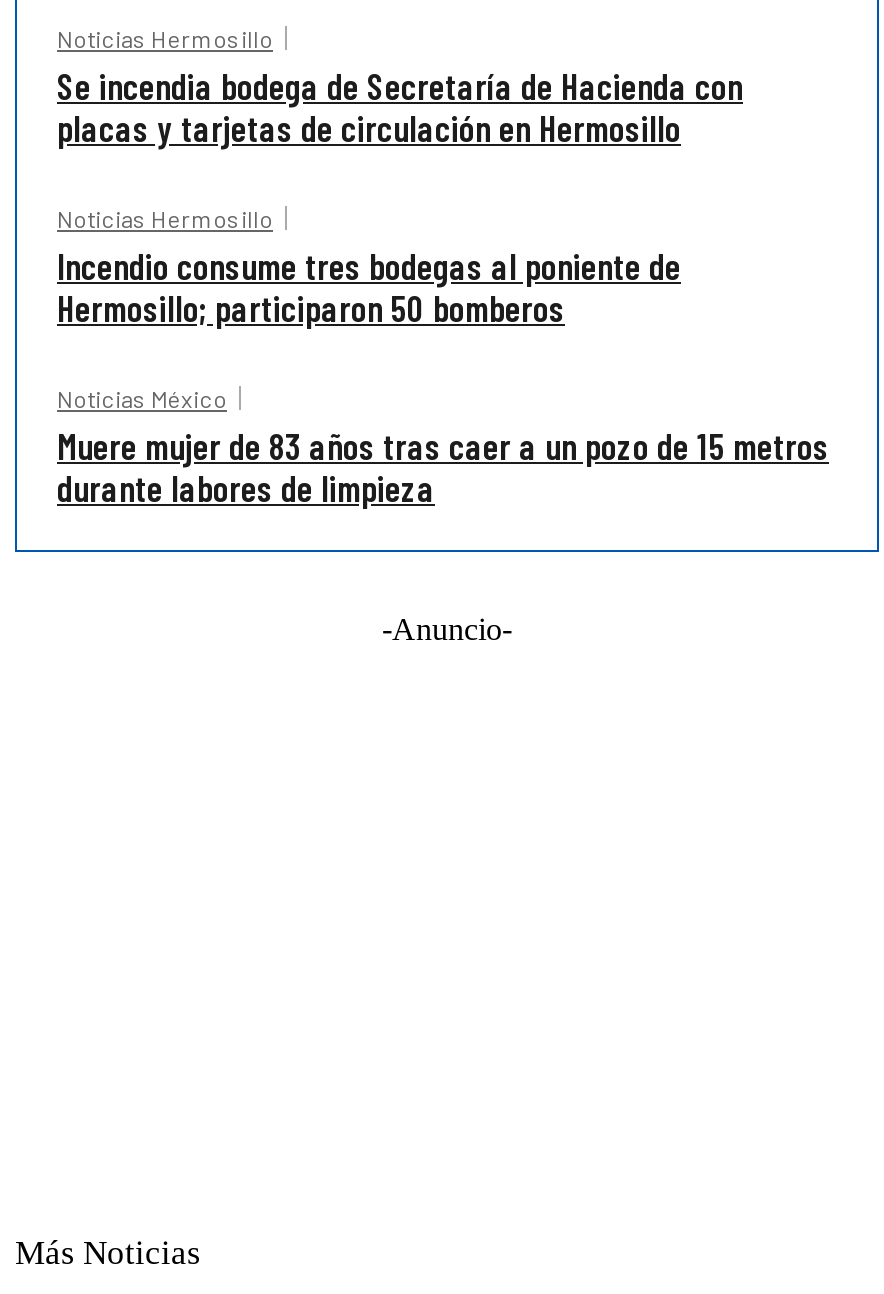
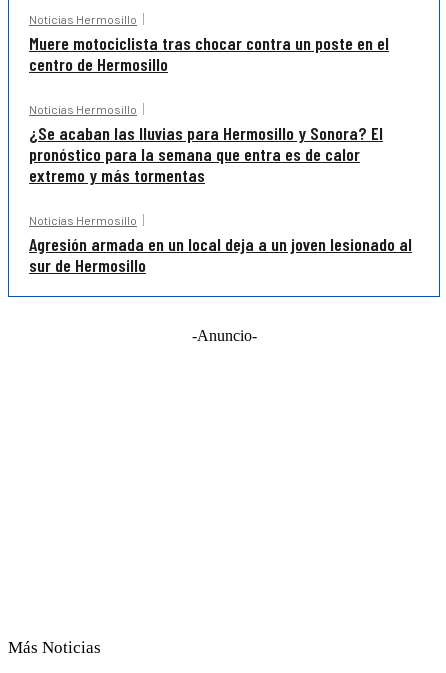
[57,65,743,151] Se incendia bodega de Secretaría de Hacienda con | placas y tarjetas de circulación en Hermosillo -> [29,32,389,75] Muere motociclista tras chocar contra un poste en el | centro de Hermosillo
[57,245,681,331] Incendio consume tres bodegas al poniente de | Hermosillo; participaron 50 bomberos -> [29,122,383,186] ¿Se acaban las lluvias para Hermosillo y Sonora? El | pronóstico para la semana que entra es de calor | extremo y más tormentas
[57,385,829,511] Noticias México | Muere mujer de 83 años tras caer a un pozo de 15 metros | durante labores de limpieza -> [29,213,412,276] Noticias Hermosillo | Agresión armada en un local deja a un joven lesionado al | sur de Hermosillo

